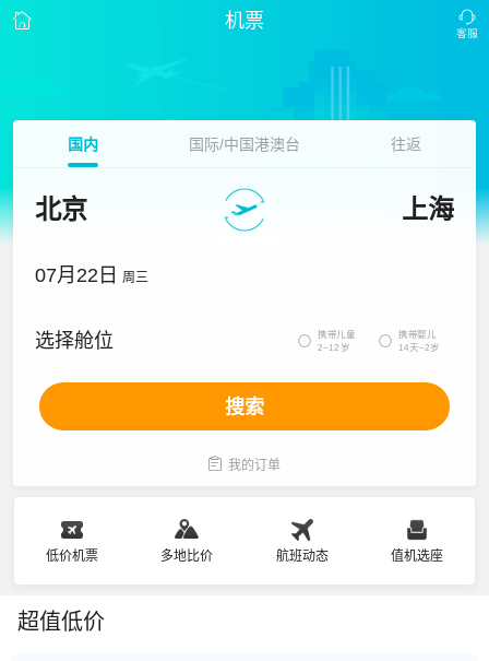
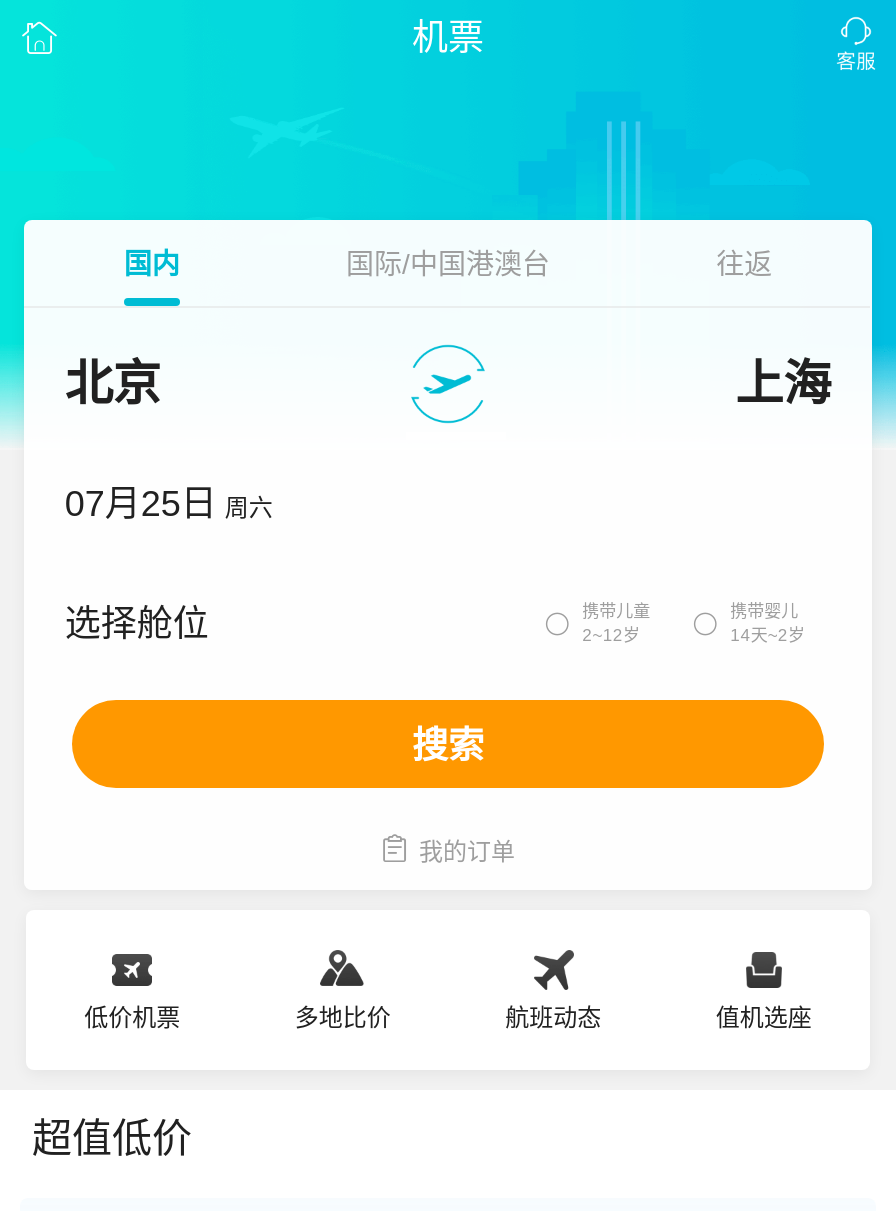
[35,264,149,286] 07月22日 周三 -> [65,484,273,524] 07月25日 周六

